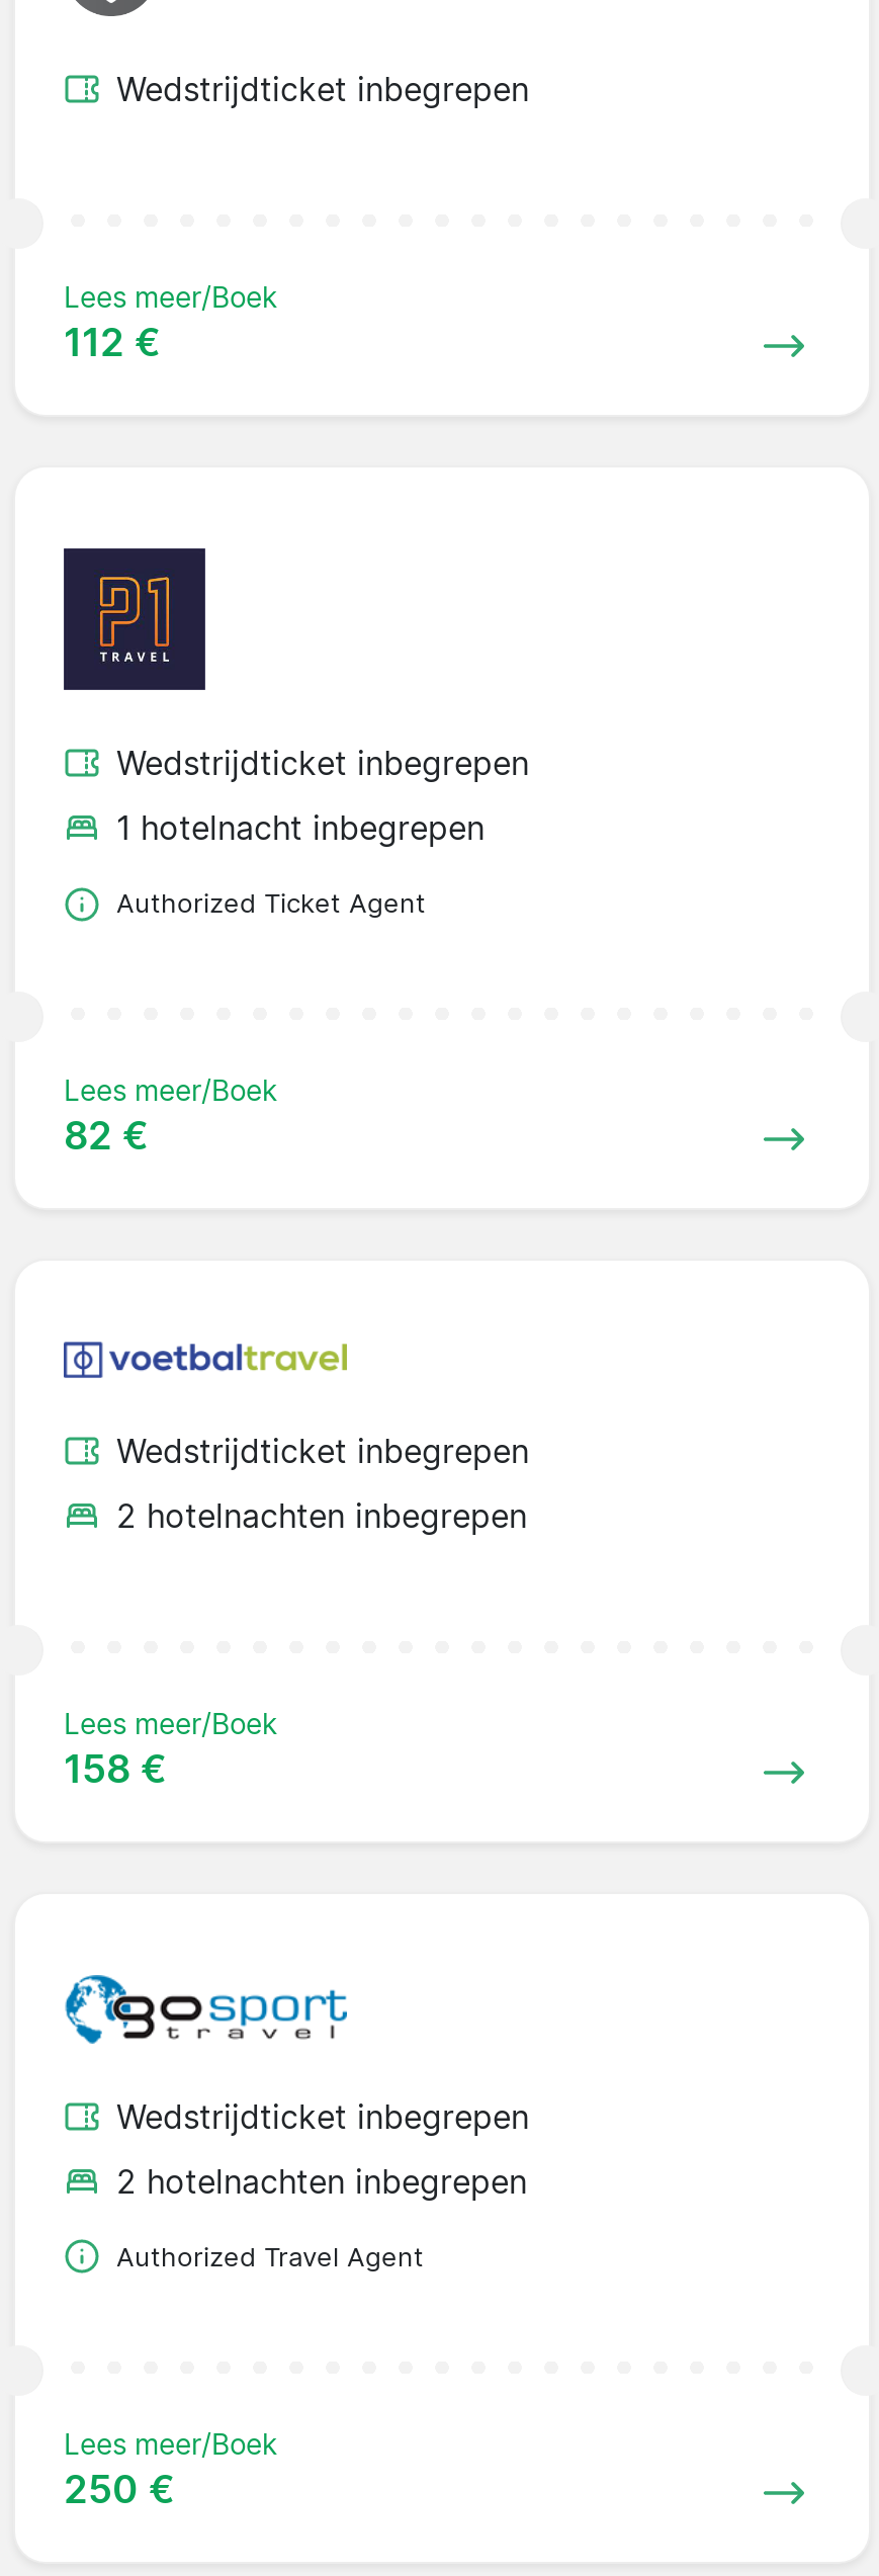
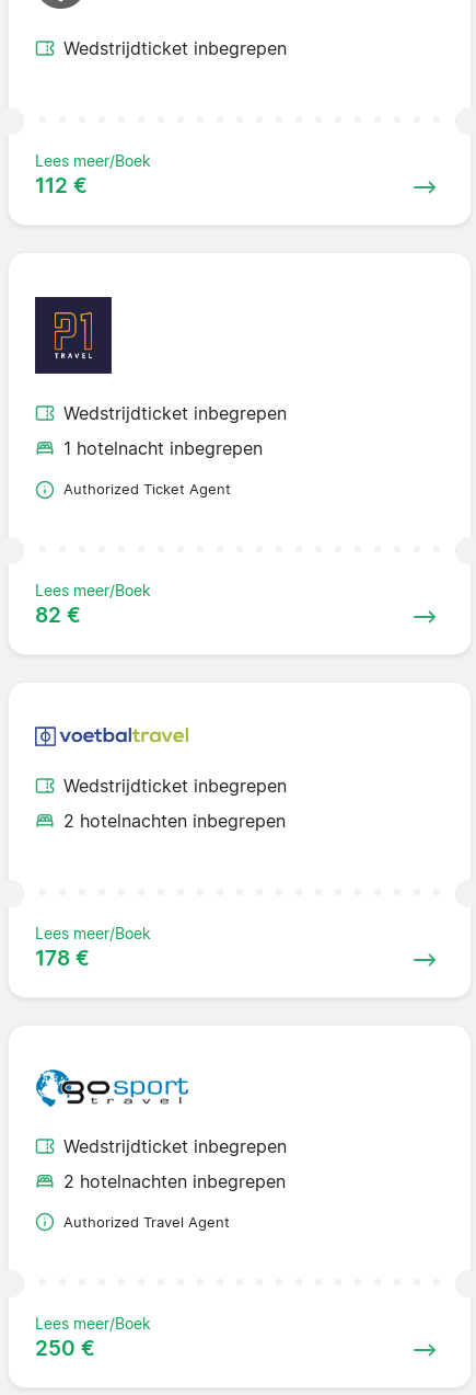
[64,1745,167,1794] 158 € -> [35,945,90,971] 178 €

